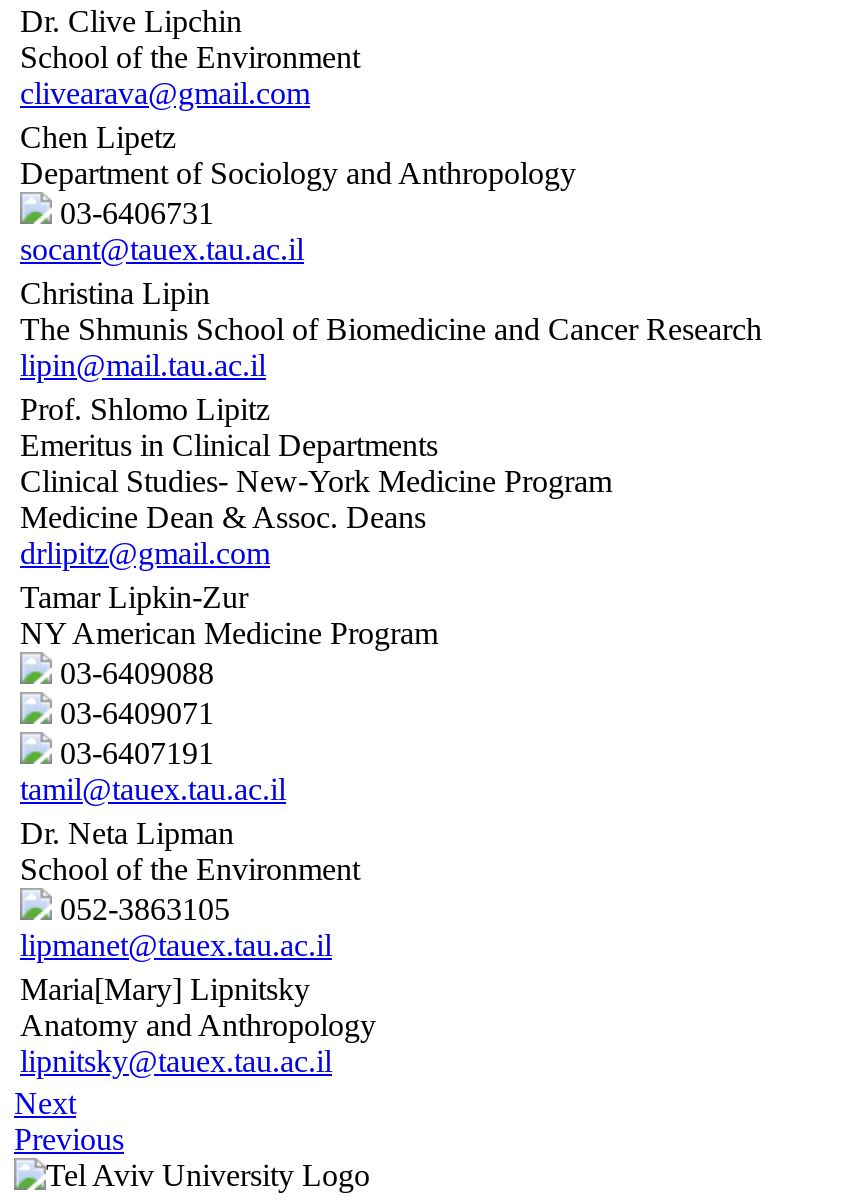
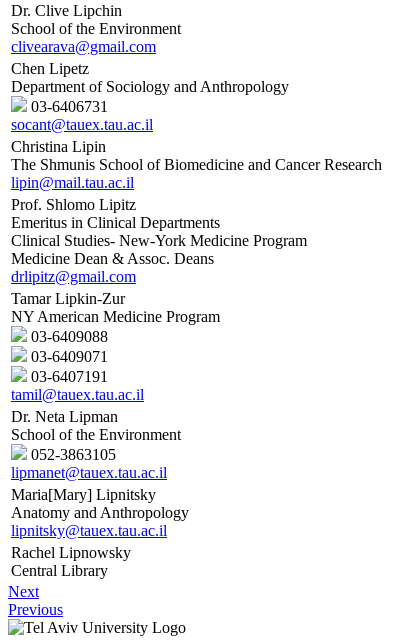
none -> [11,544,131,579] Rachel Lipnowsky | Central Library

